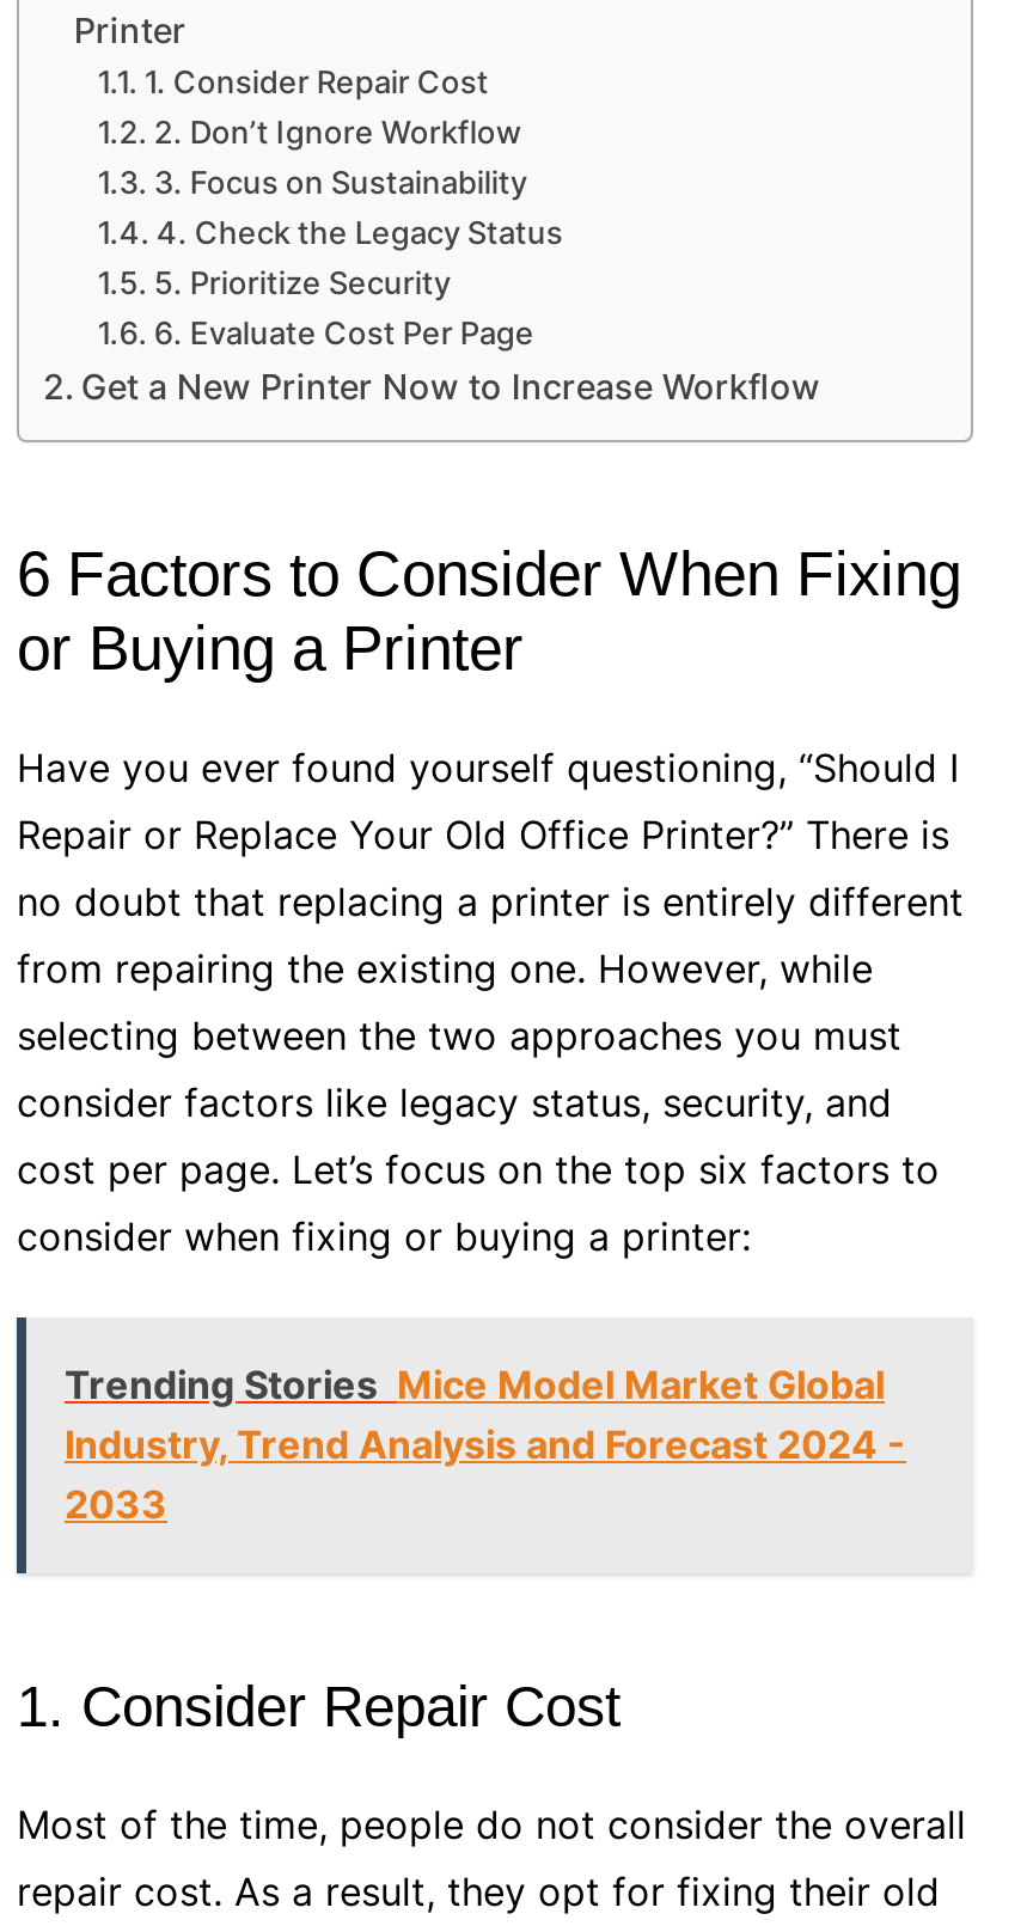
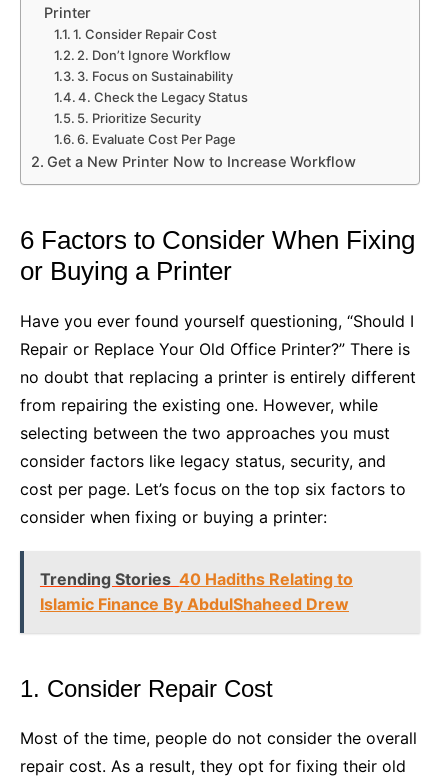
[65,1360,906,1527] Trending Stories Mice Model Market Global | Industry, Trend Analysis and Forecast 2024 - | 2033 -> [40,569,353,614] Trending Stories 40 Hadiths Relating to | Islamic Finance By AbdulShaheed Drew

